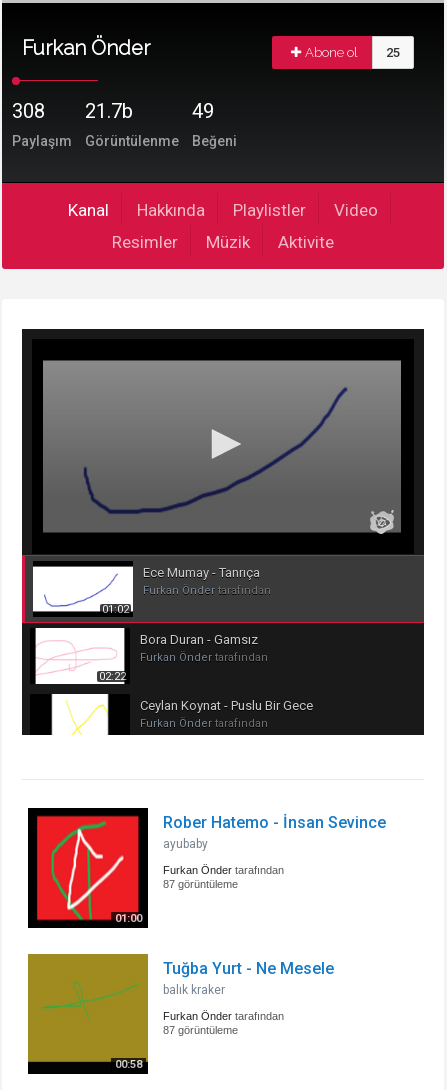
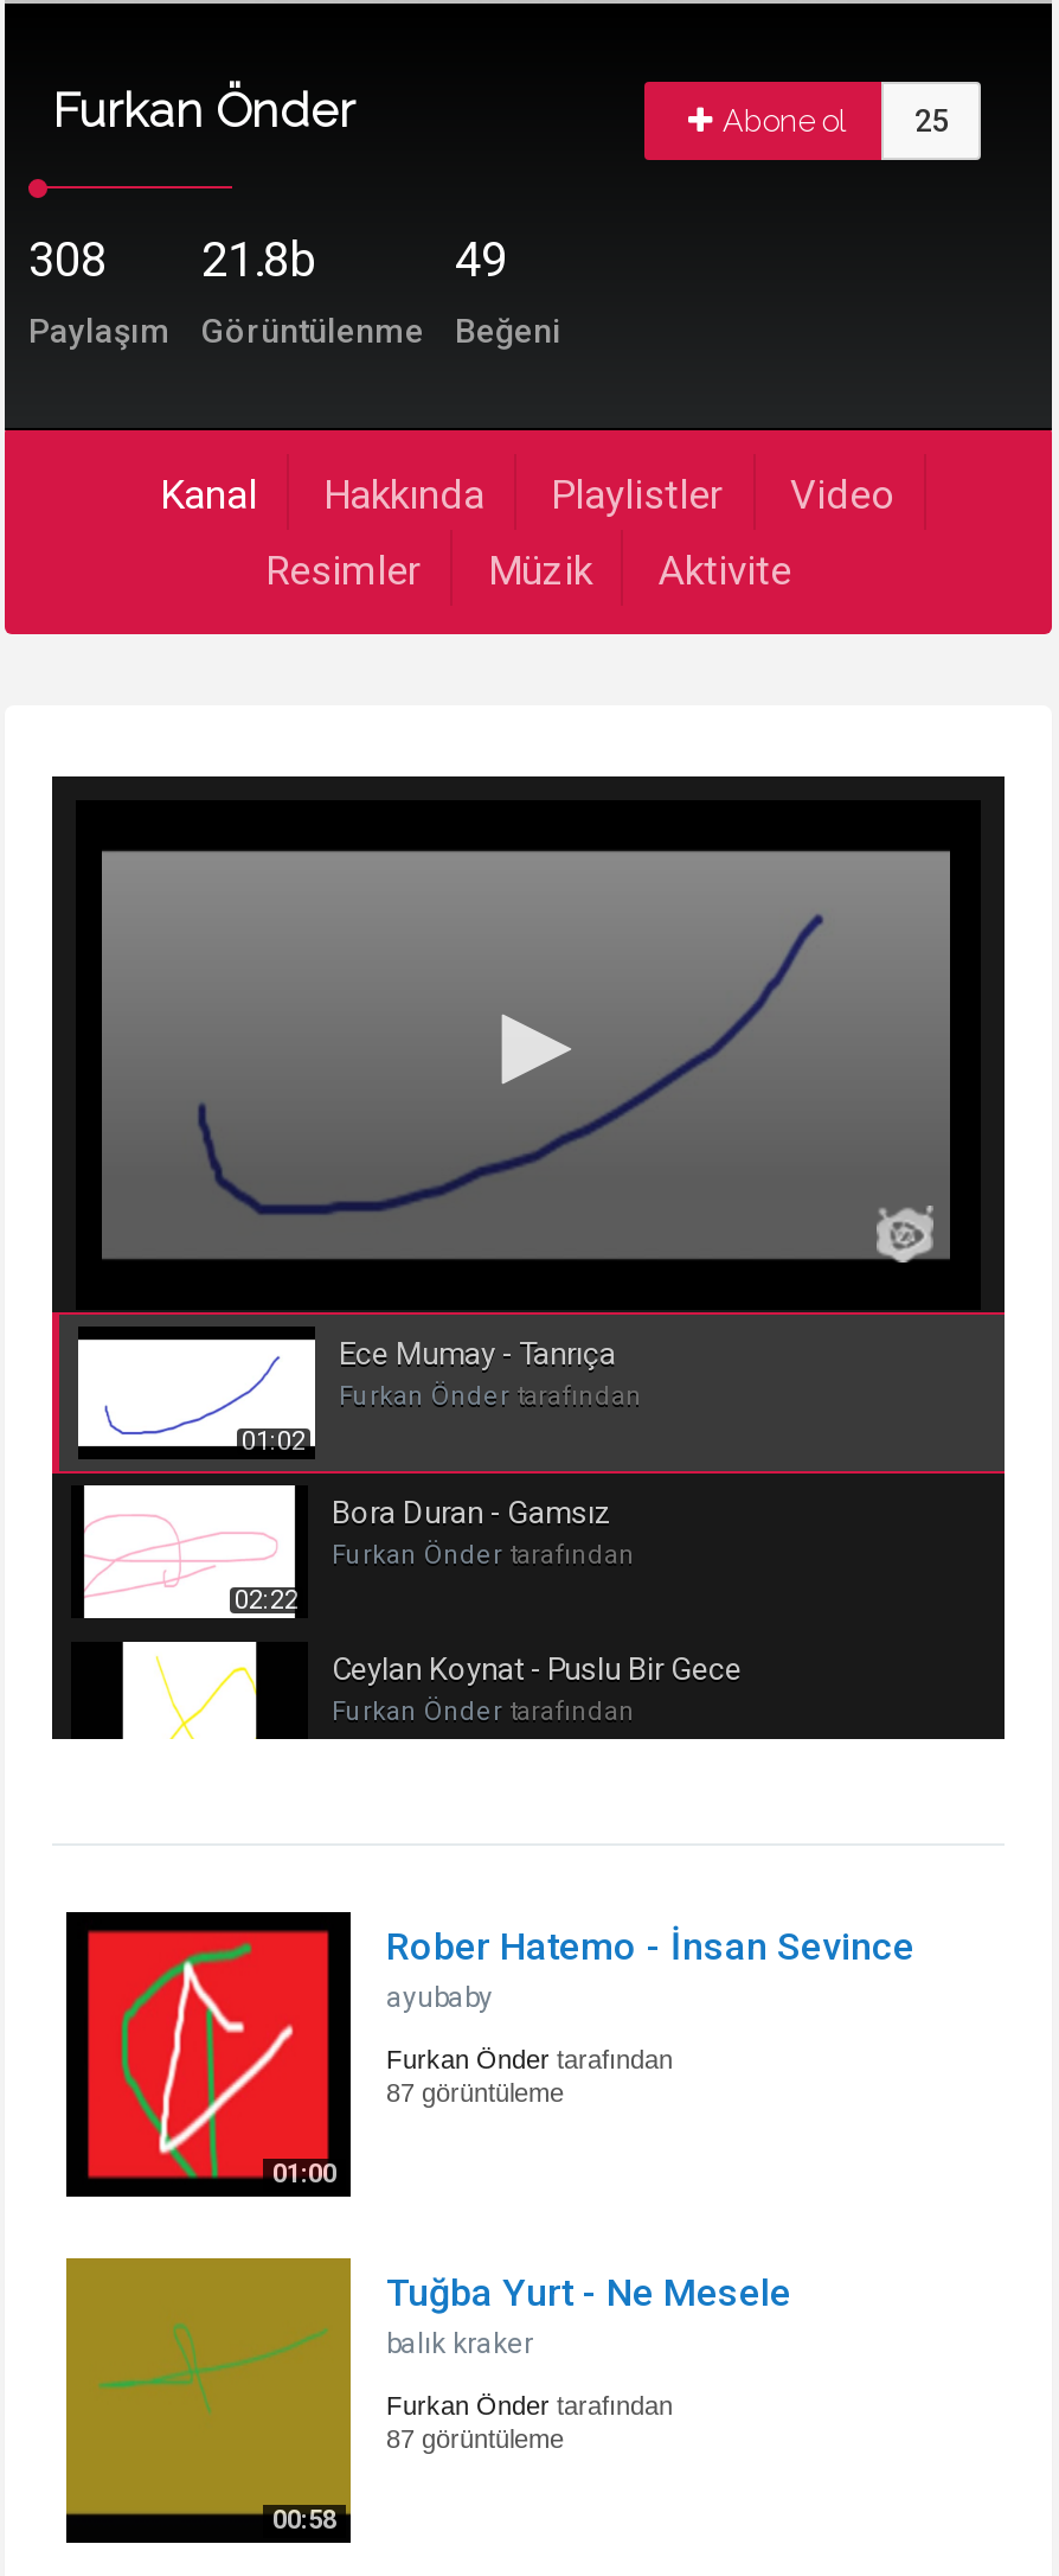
[12,99,133,123] 308 21.7b -> [28,231,315,288] 308 21.8b

